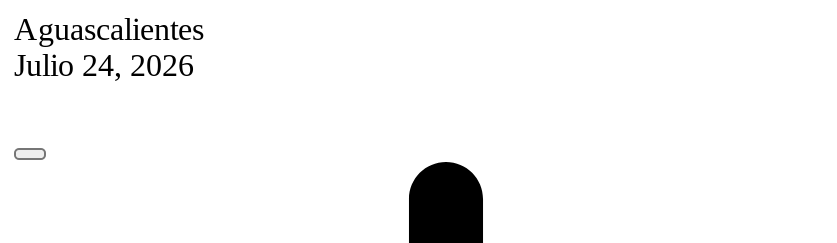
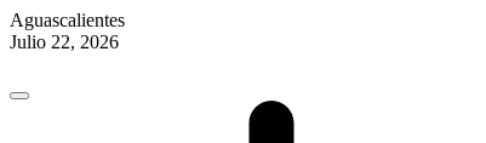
[14,48,194,82] Julio 24, 2026 -> [10,32,119,52] Julio 22, 2026

